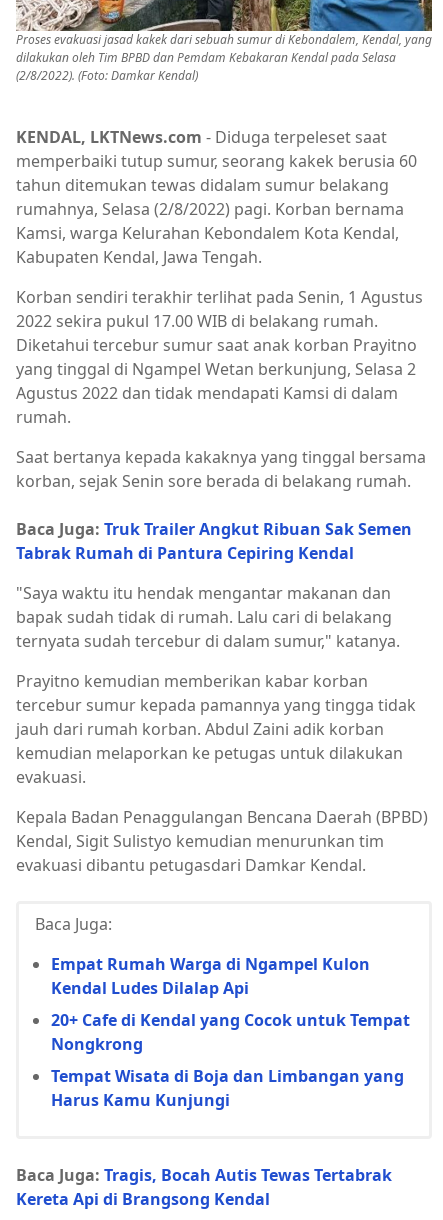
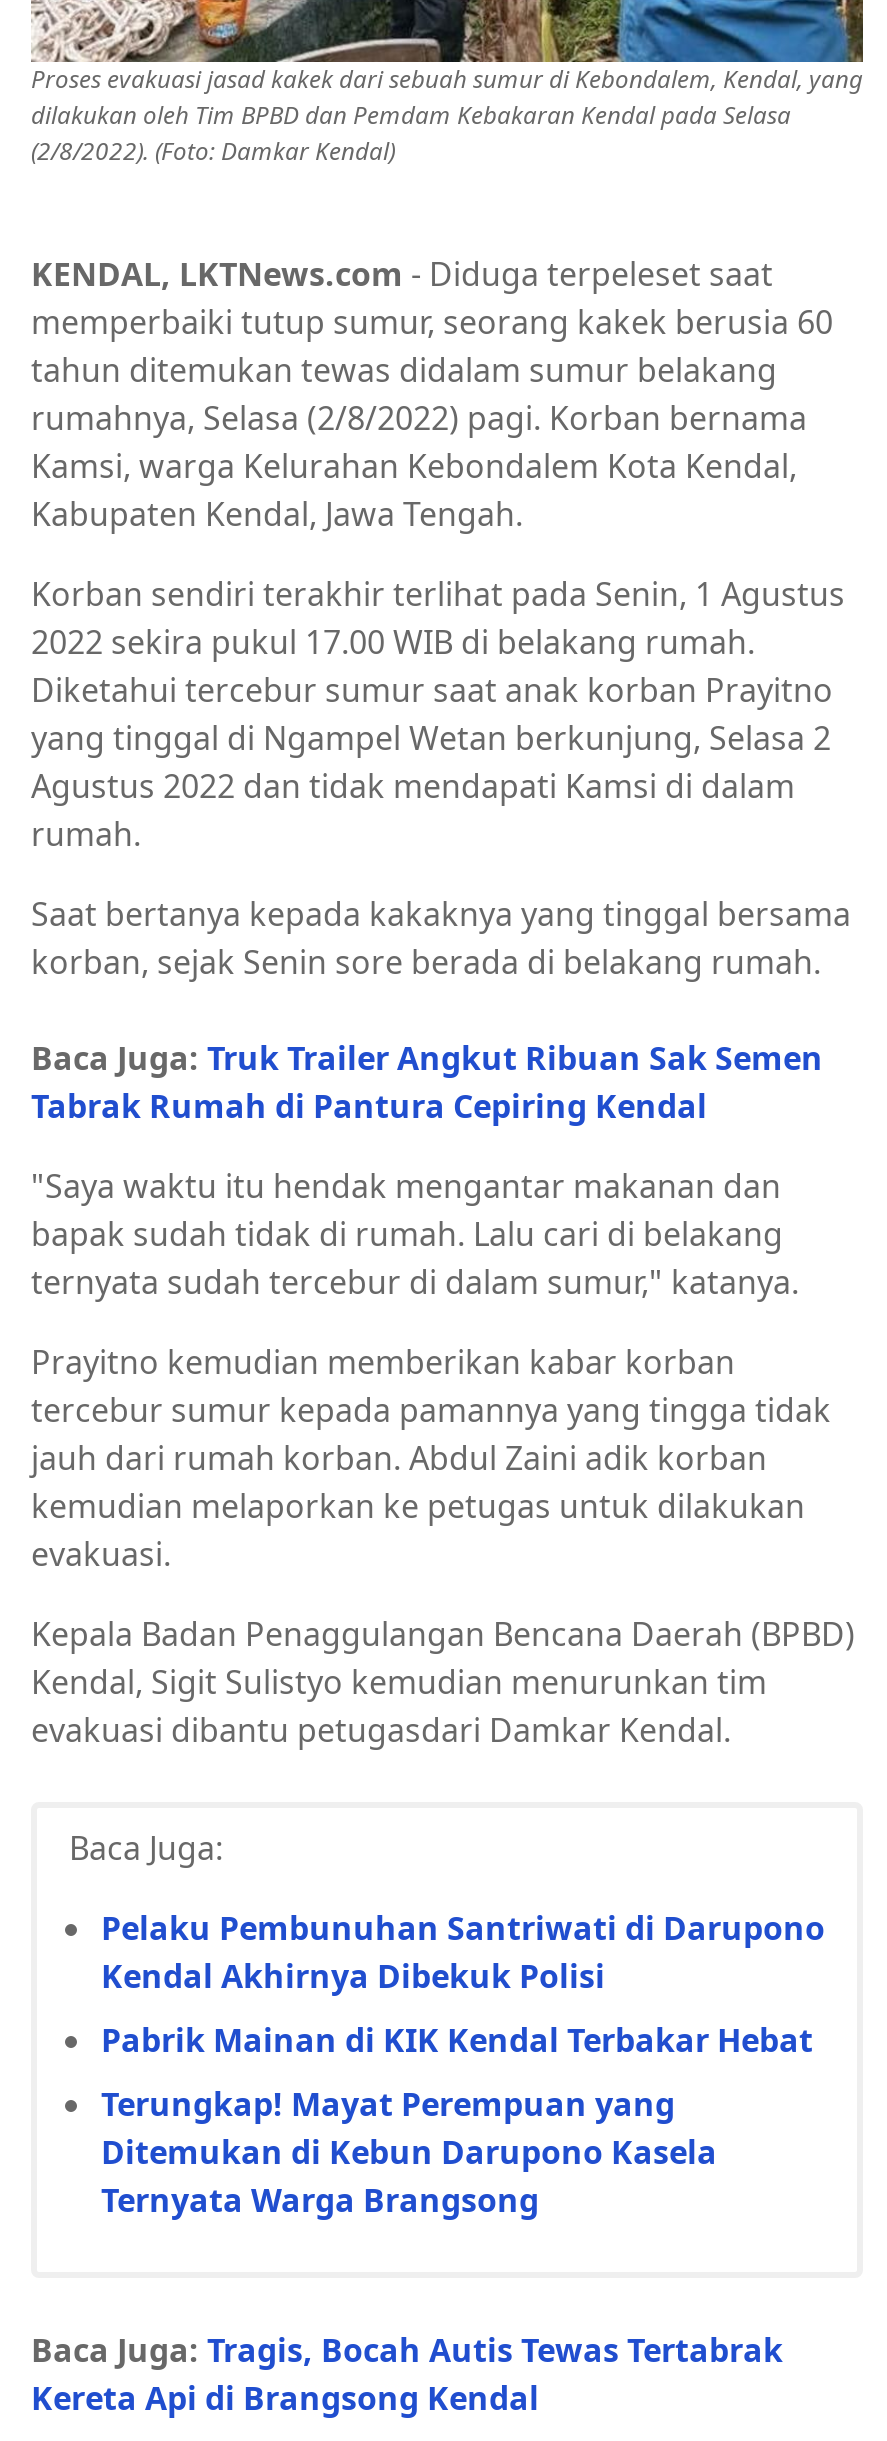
[51,953,370,999] Empat Rumah Warga di Ngampel Kulon | Kendal Ludes Dilalap Api -> [101,1906,825,1998] Pelaku Pembunuhan Santriwati di Darupono | Kendal Akhirnya Dibekuk Polisi
[51,1009,410,1055] 20+ Cafe di Kendal yang Cocok untuk Tempat | Nongkrong -> [101,2018,813,2062] Pabrik Mainan di KIK Kendal Terbakar Hebat
[51,1065,404,1111] Tempat Wisata di Boja dan Limbangan yang | Harus Kamu Kunjungi -> [101,2082,717,2222] Terungkap! Mayat Perempuan yang | Ditemukan di Kebun Darupono Kasela | Ternyata Warga Brangsong

